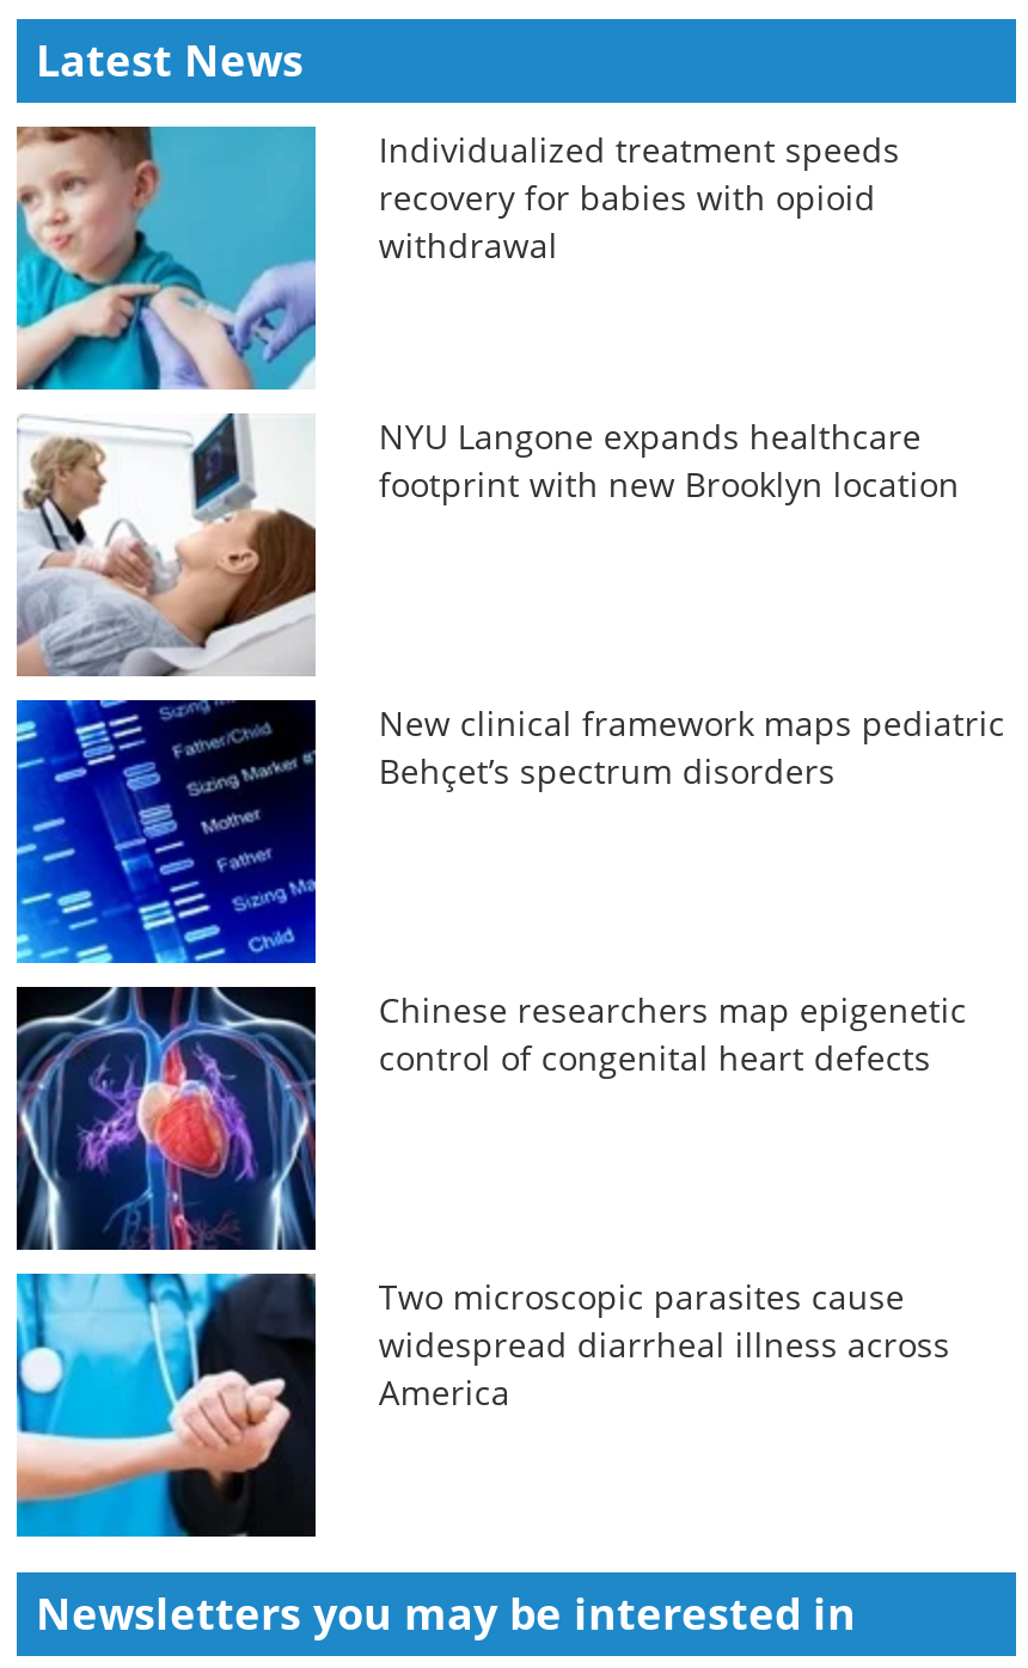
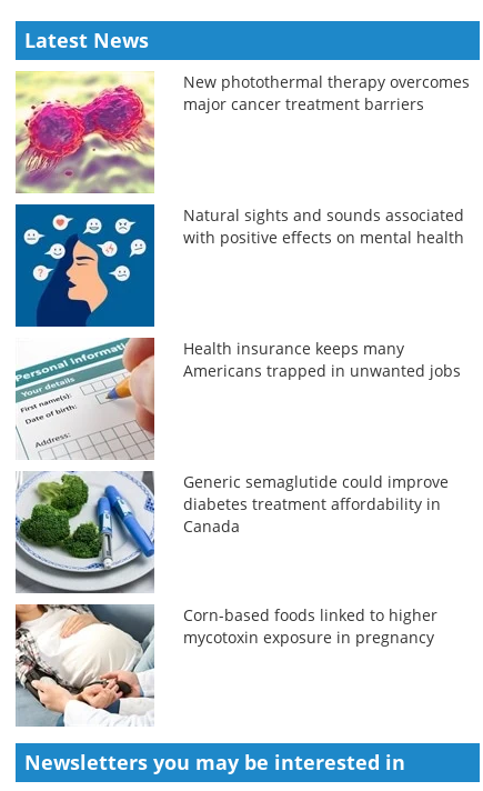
[14,124,900,392] [image] | Individualized treatment speeds | recovery for babies with opioid | withdrawal -> [14,71,470,194] [image] | New photothermal therapy overcomes | major cancer treatment barriers
[14,413,959,679] [image] | NYU Langone expands healthcare | footprint with new Brooklyn location -> [14,203,464,328] [image] | Natural sights and sounds associated | with positive effects on mental health
[14,698,1005,965] [image] | New clinical framework maps pediatric | Behçet’s spectrum disorders -> [16,337,461,460] [image] | Health insurance keeps many | Americans trapped in unwanted jobs
[14,985,967,1252] [image] | Chinese researchers map epigenetic | control of congenital heart defects -> [16,471,449,593] [image] | Generic semaglutide could improve | diabetes treatment affordability in | Canada
[14,1271,950,1539] [image] | Two microscopic parasites cause | widespread diarrheal illness across | America -> [14,603,438,728] [image] | Corn-based foods linked to higher | mycotoxin exposure in pregnancy

